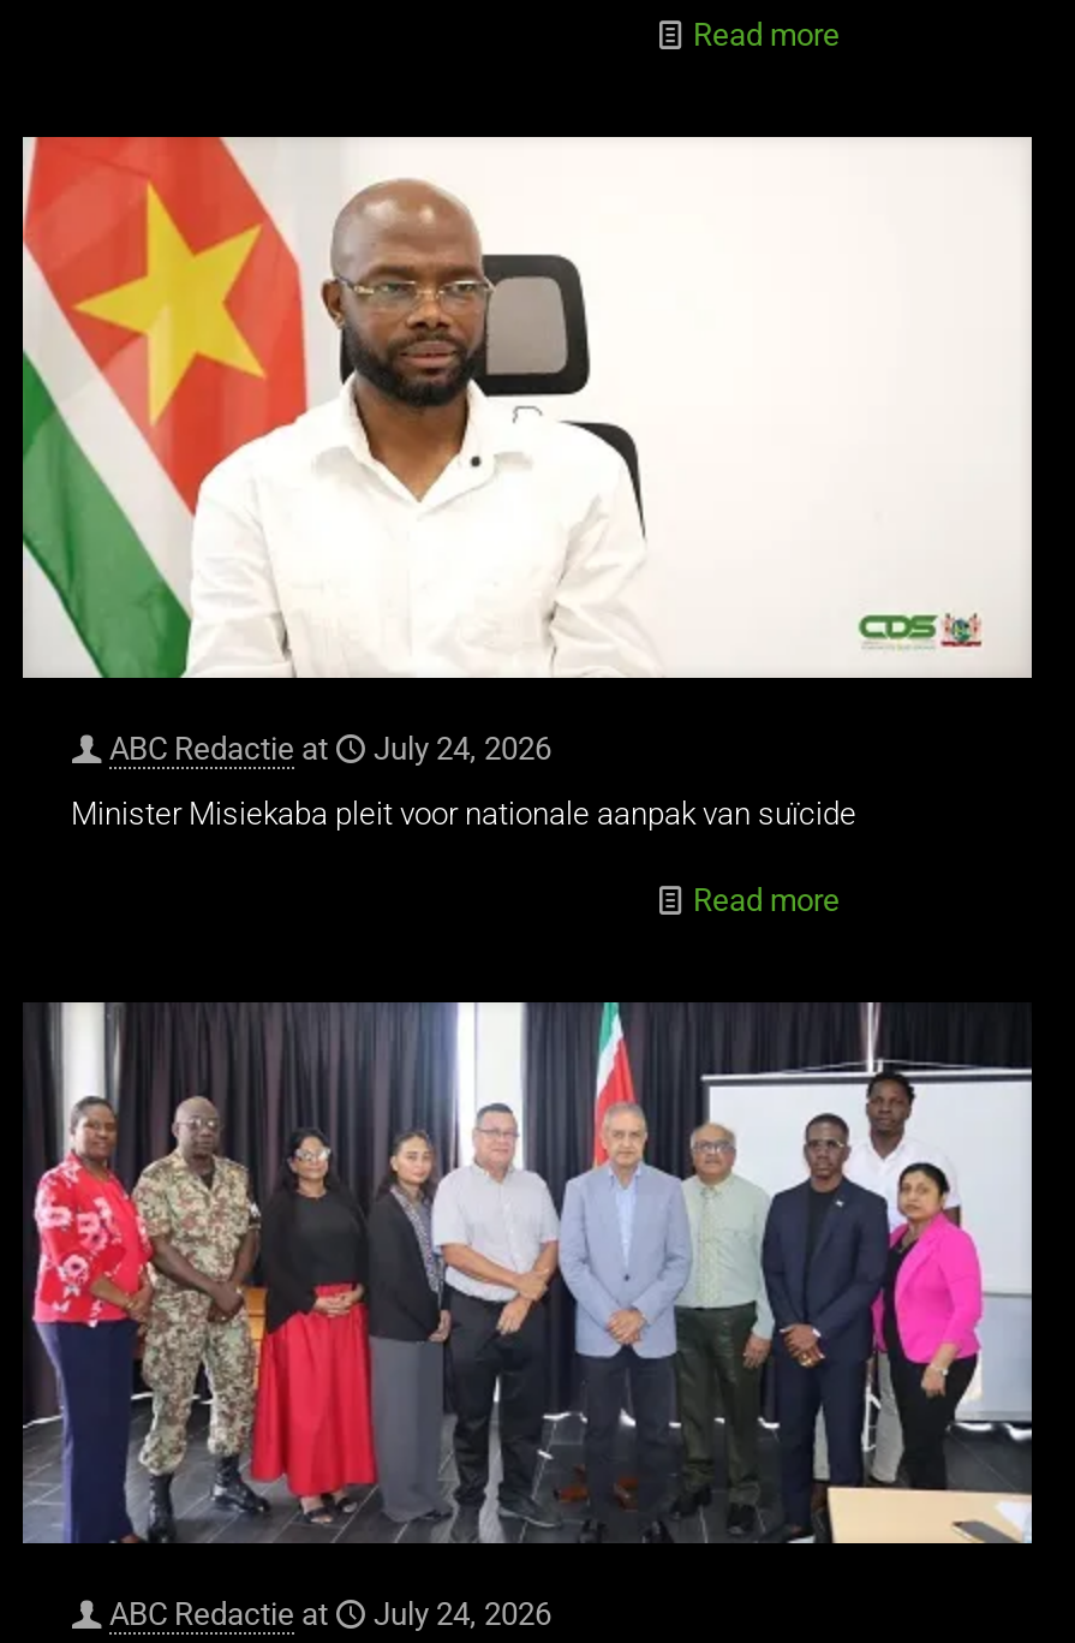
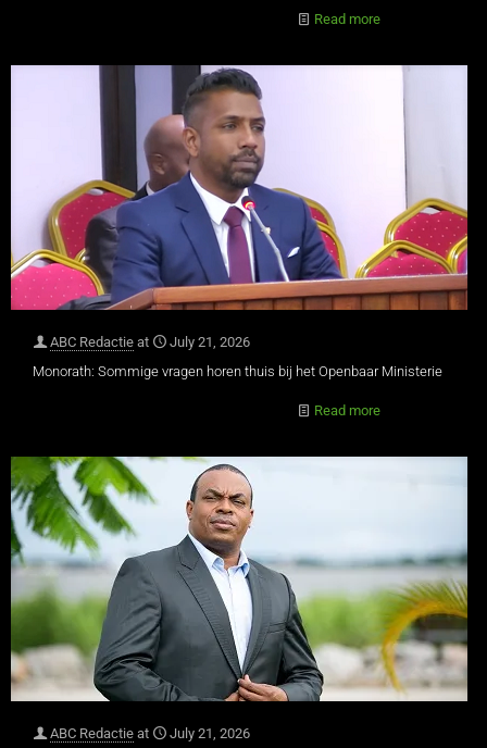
[20,135,1034,766] [image] | ABC Redactie at July 24, 2026 -> [10,64,469,350] [image] | ABC Redactie at July 21, 2026
[71,795,856,831] Minister Misiekaba pleit voor nationale aanpak van suïcide -> [33,363,442,379] Monorath: Sommige vragen horen thuis bij het Openbaar Ministerie
[23,1000,1034,1631] [image] | ABC Redactie at July 24, 2026 -> [10,456,469,741] [image] | ABC Redactie at July 21, 2026

